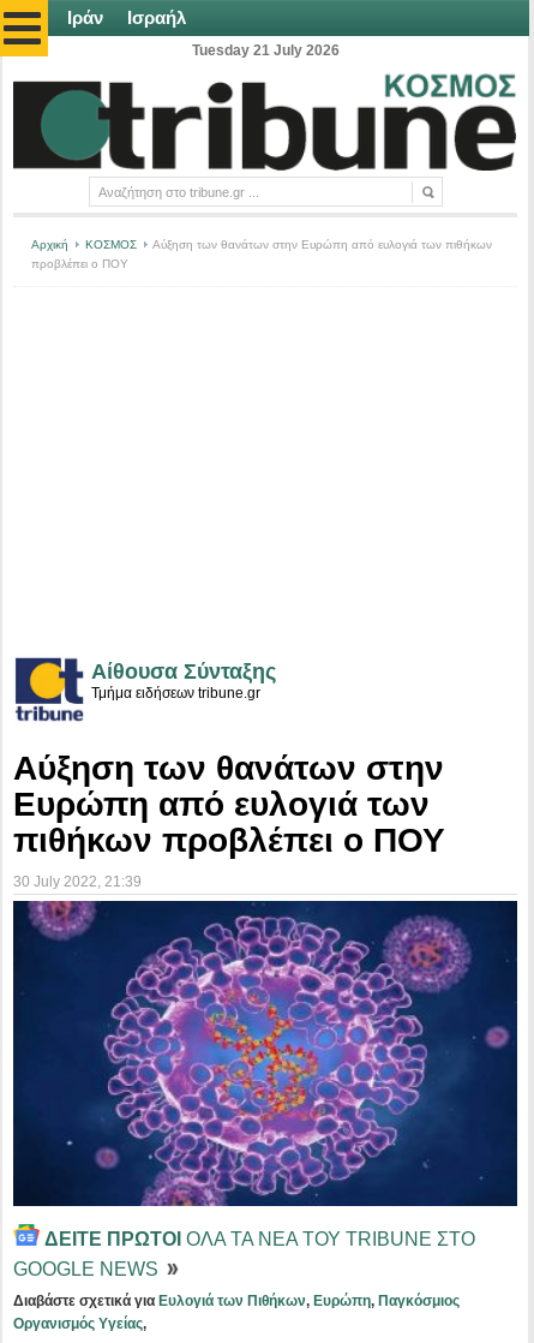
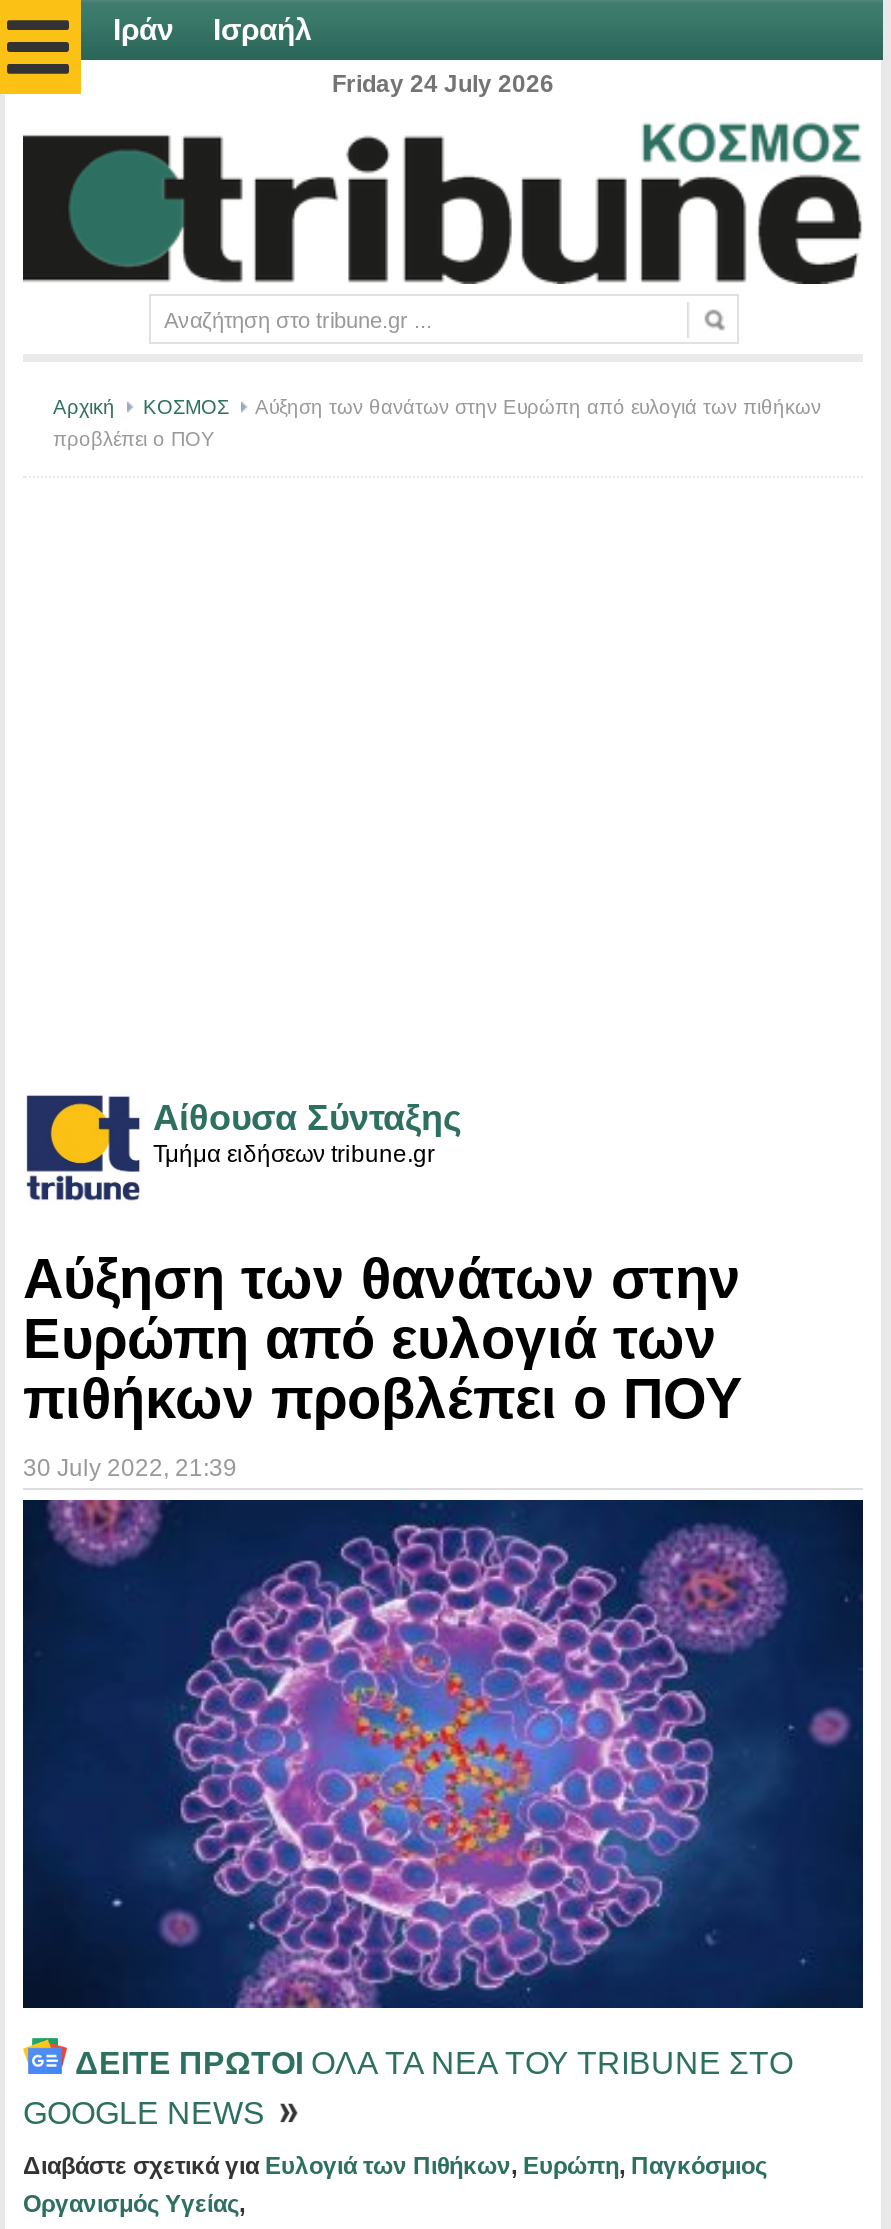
[191,42,339,59] Tuesday 21 July 2026 -> [332,70,554,98] Friday 24 July 2026

